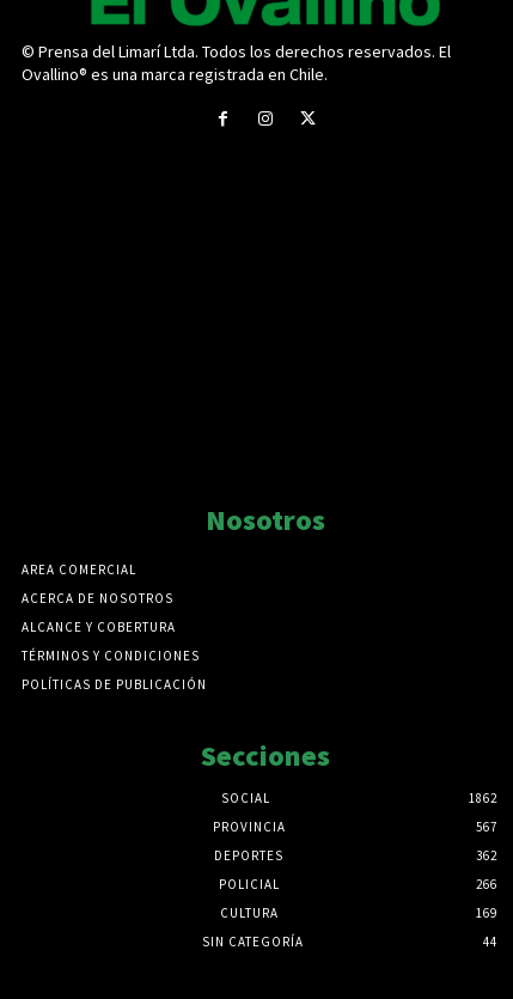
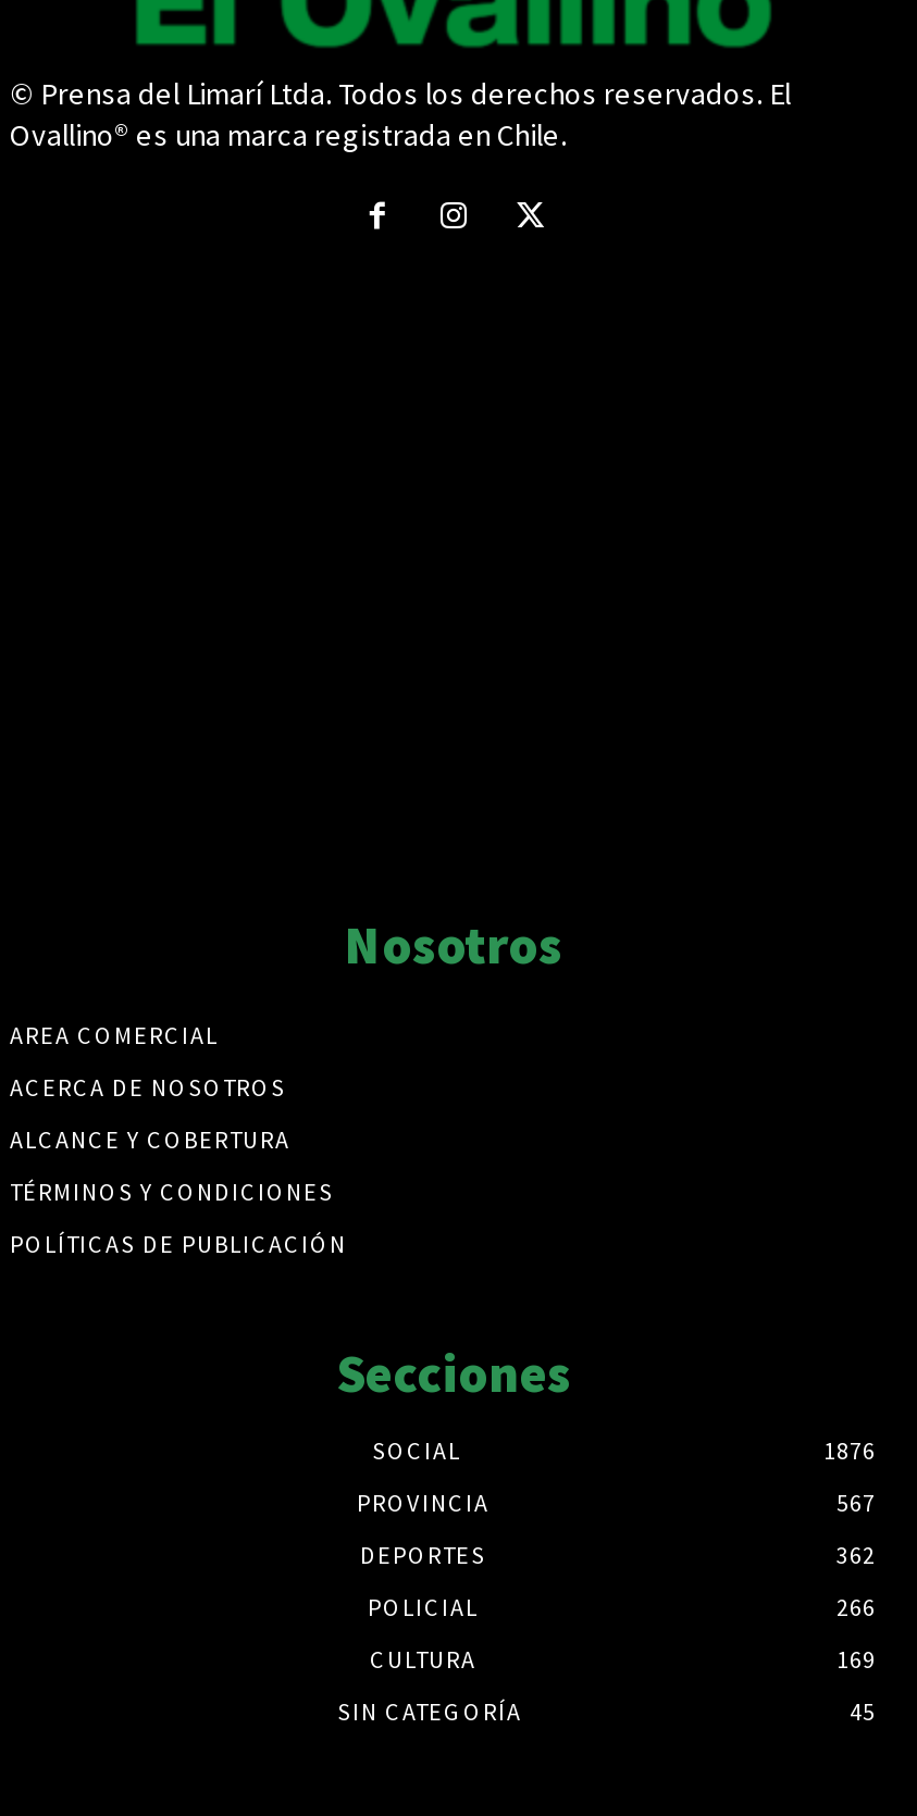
[469,790,497,807] 1862 -> [823,1436,876,1466] 1876
[483,933,497,950] 44 -> [850,1697,876,1727] 45

